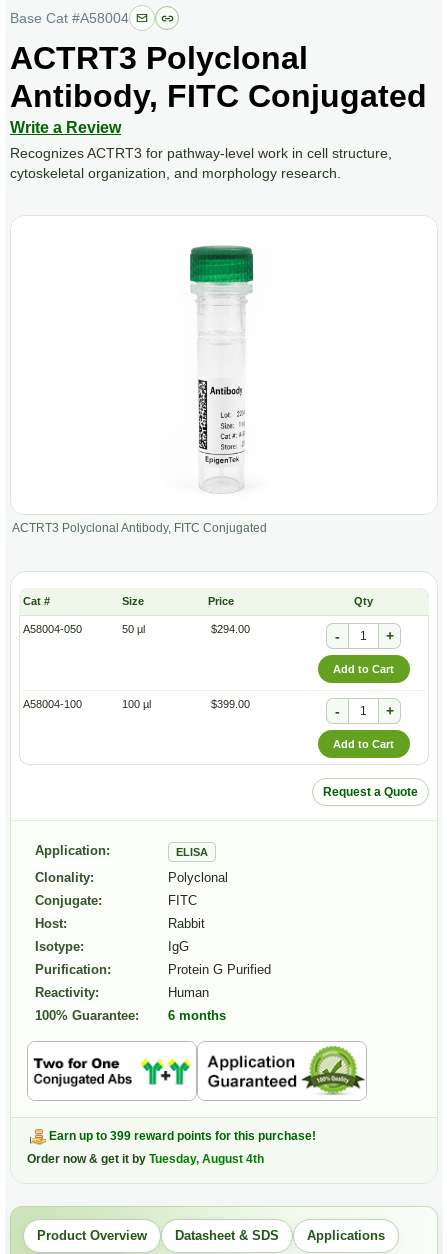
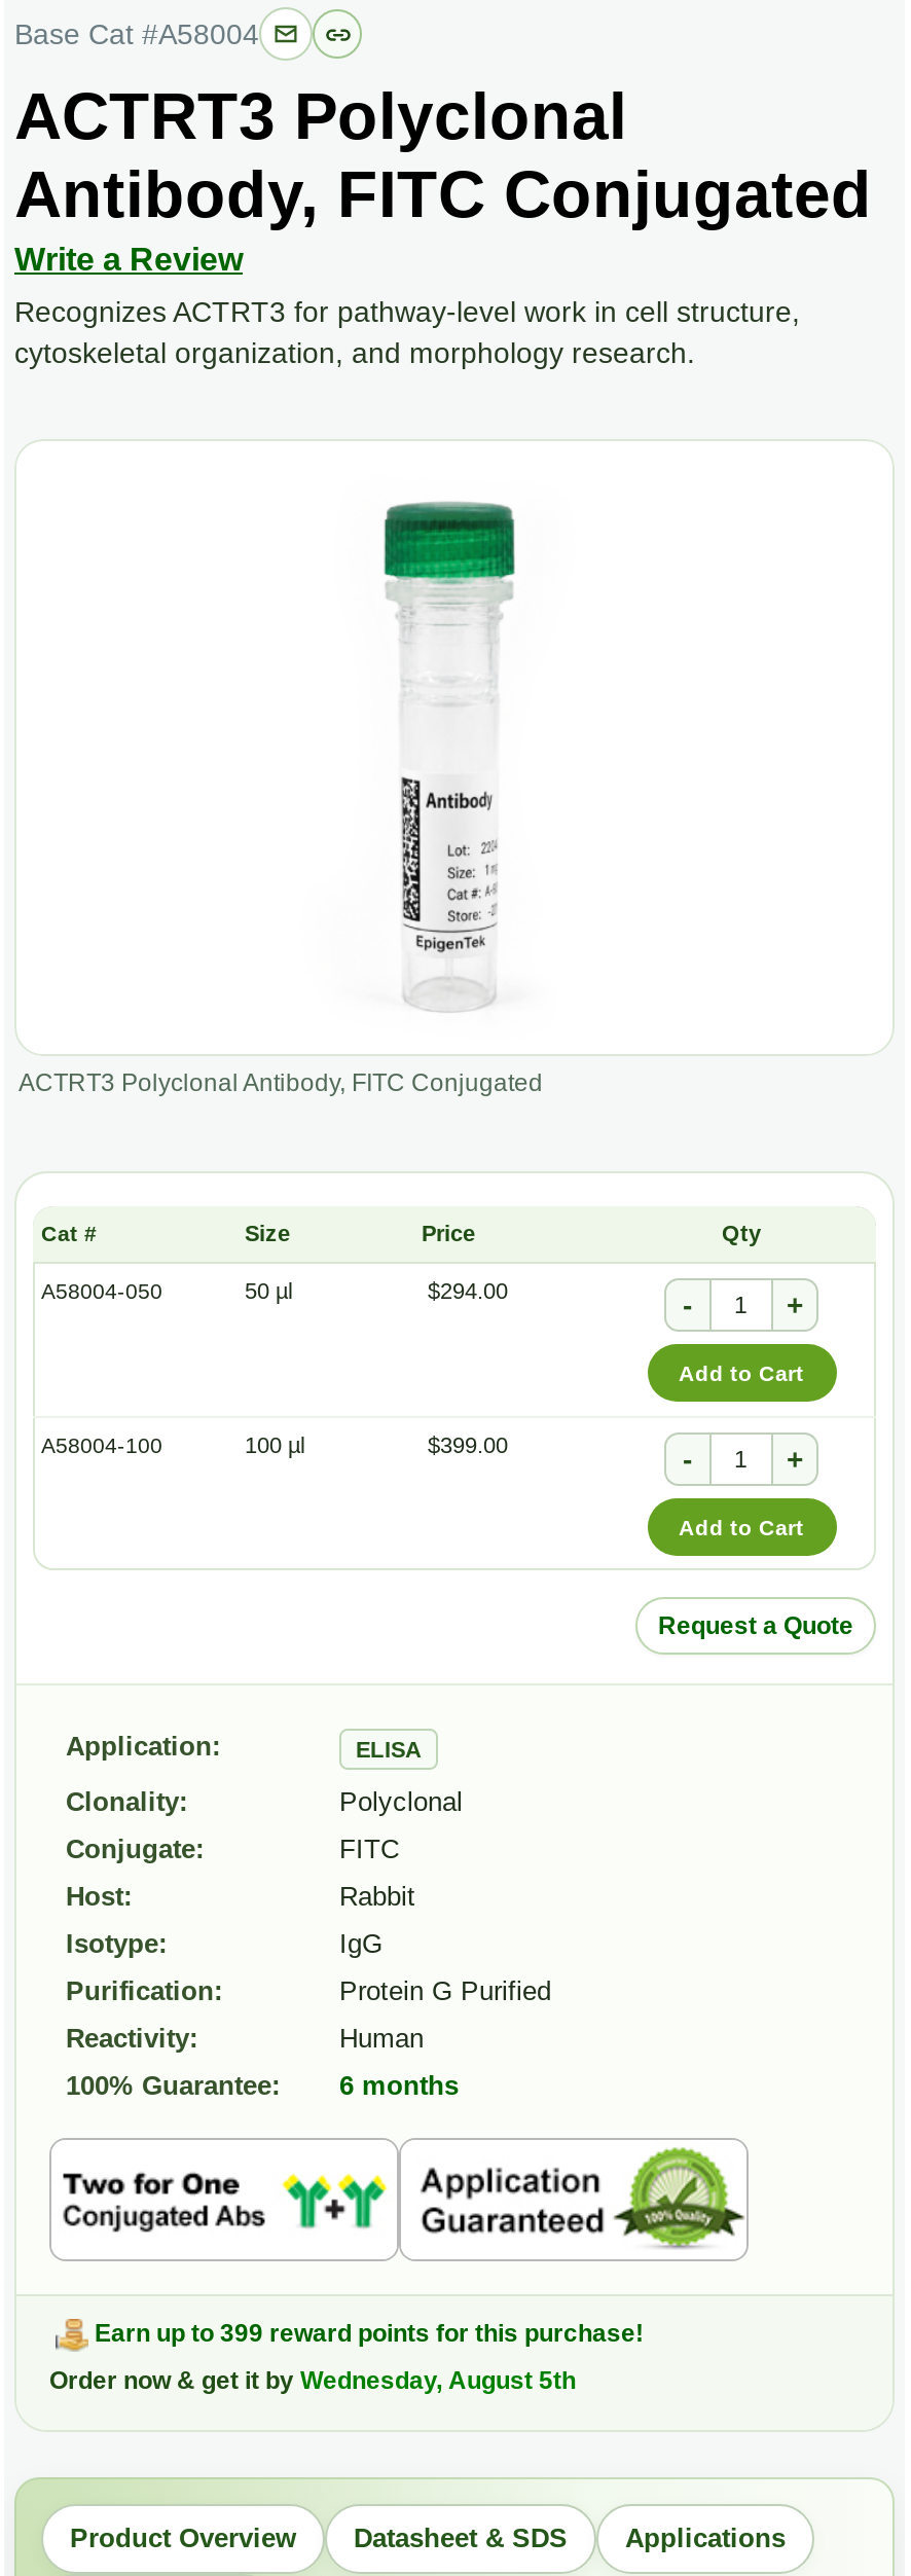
[27,1152,264,1166] Order now & get it by Tuesday, August 4th -> [49,2366,576,2395] Order now & get it by Wednesday, August 5th

